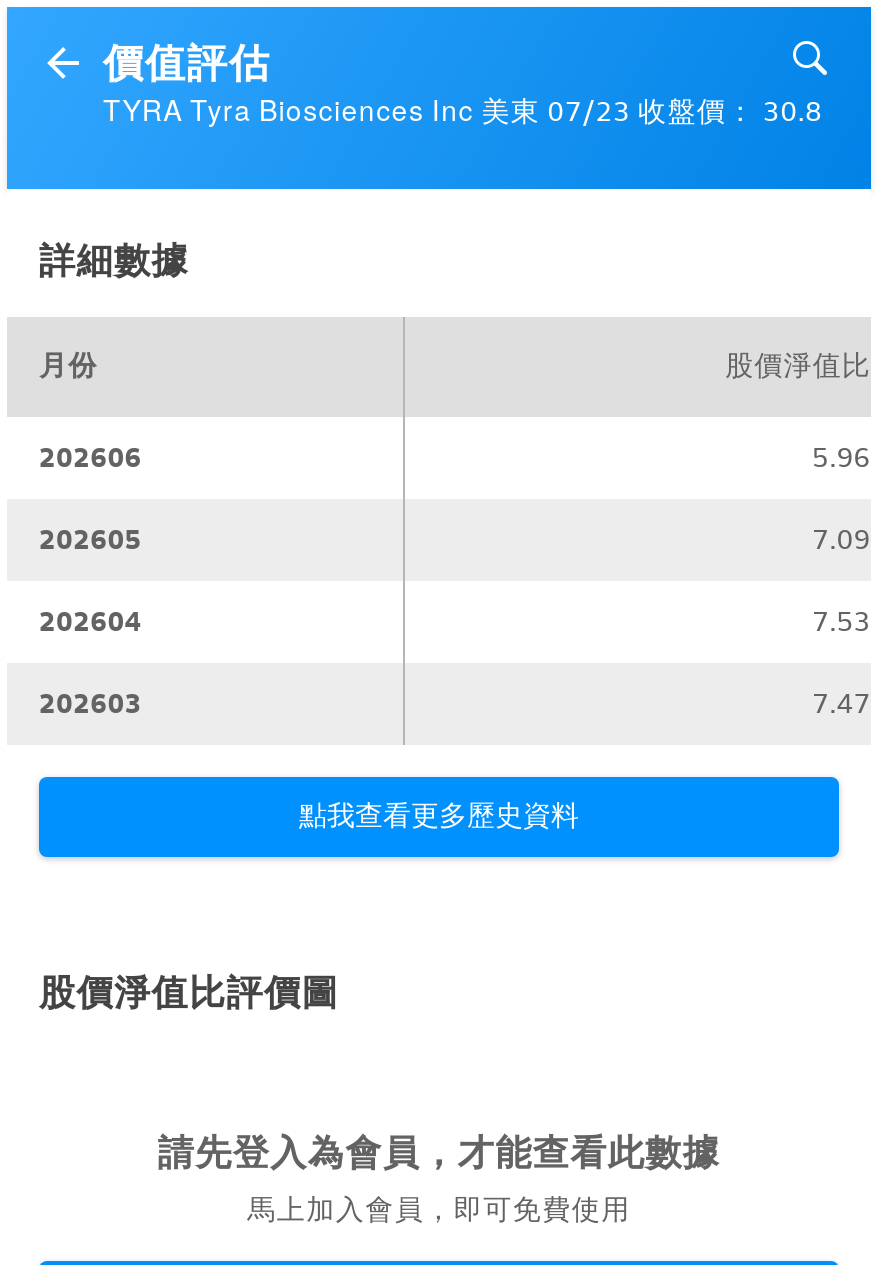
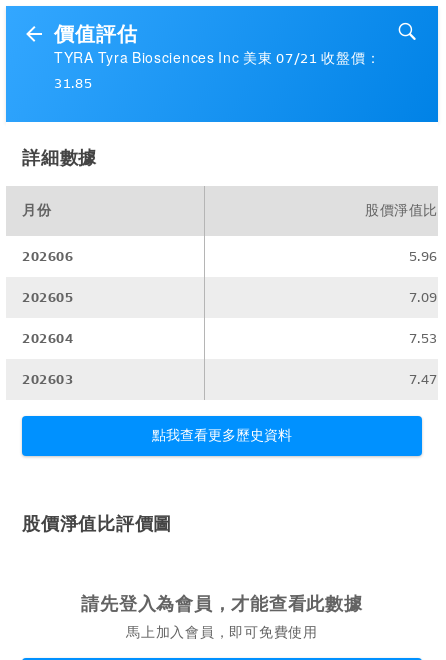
[103,95,823,129] TYRA Tyra Biosciences Inc 美東 07/23 收盤價： 30.8 -> [54,50,380,92] TYRA Tyra Biosciences Inc 美東 07/21 收盤價： | 31.85

